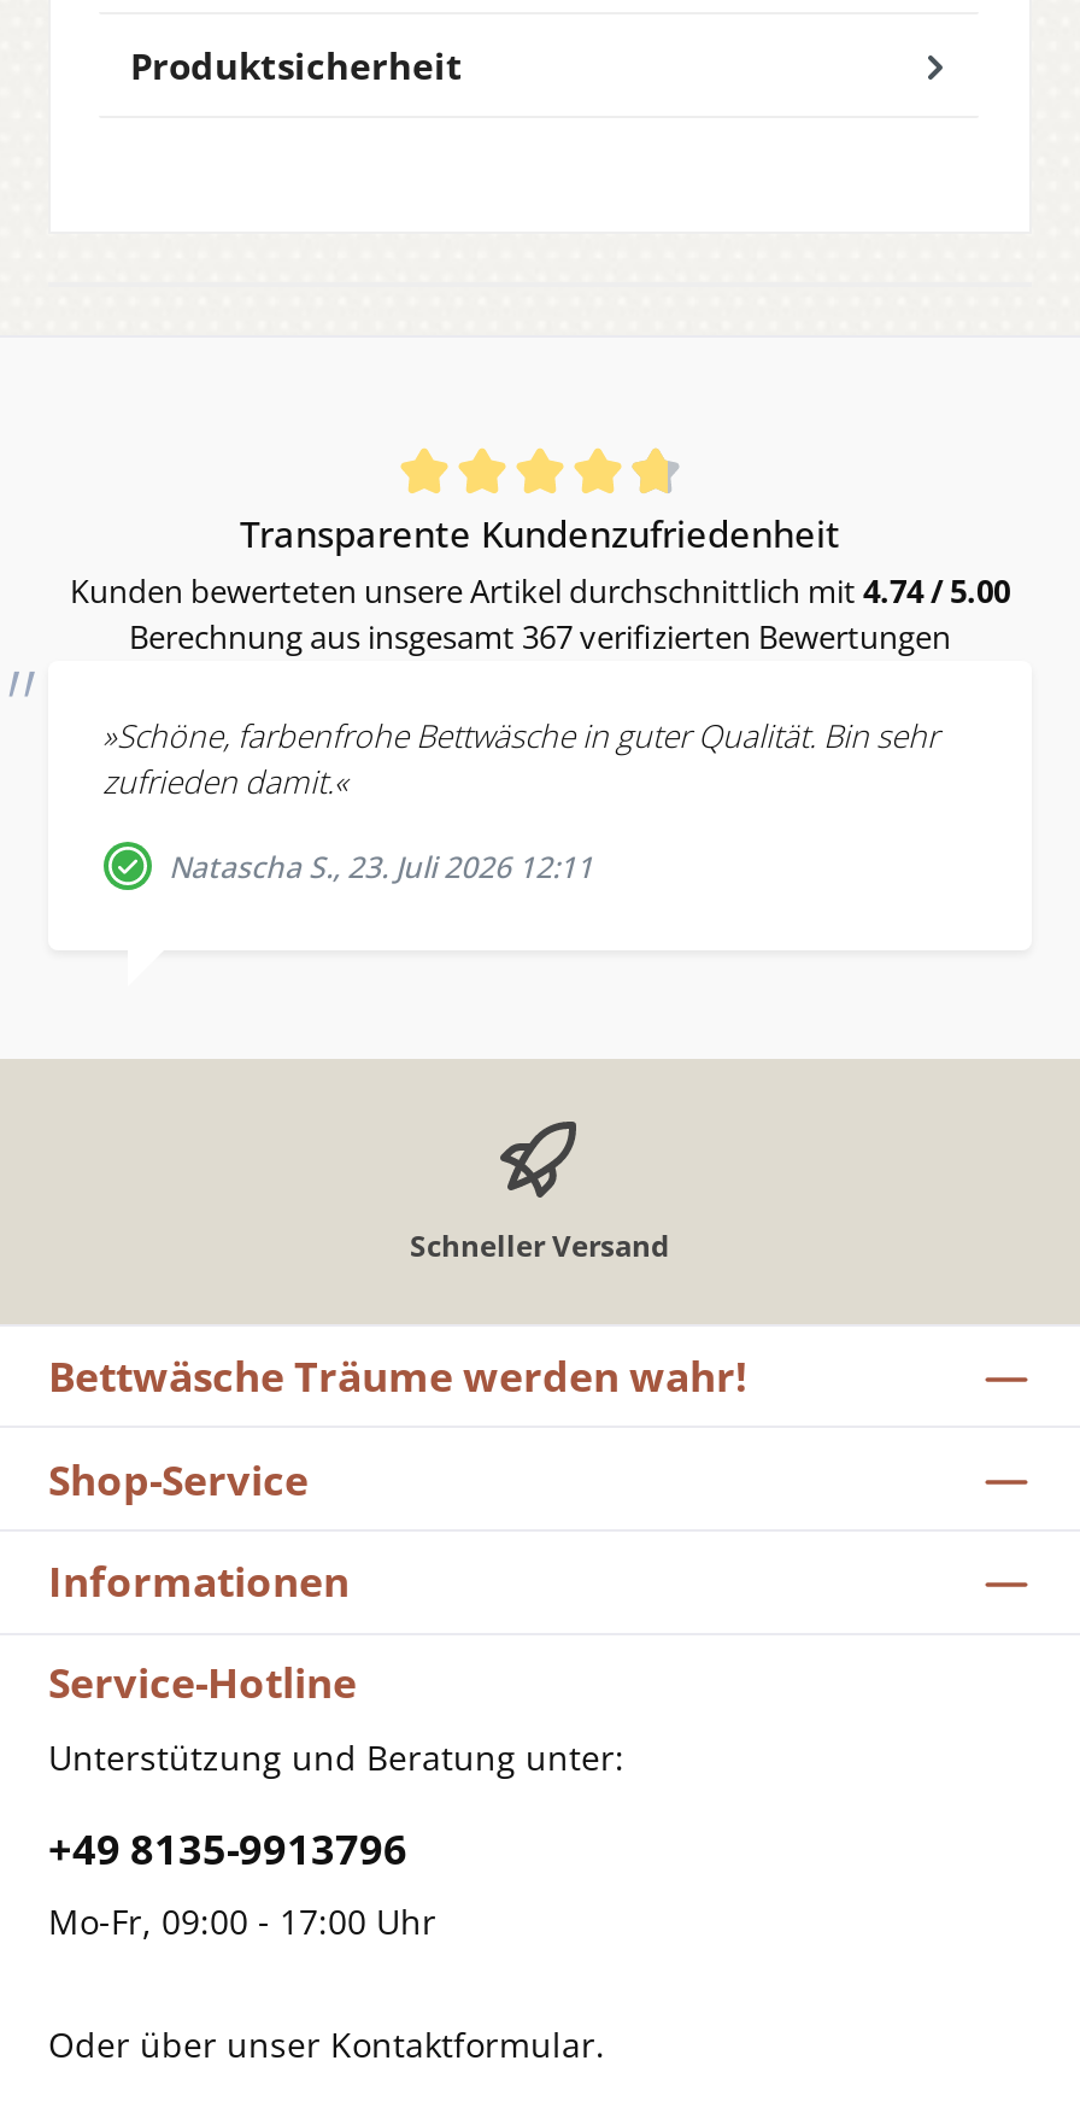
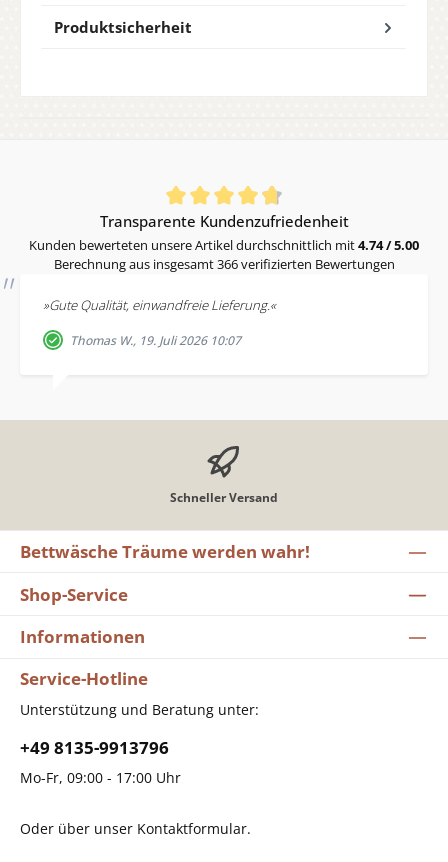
[129,615,951,658] Berechnung aus insgesamt 367 verifizierten Bewertungen -> [53,255,394,273] Berechnung aus insgesamt 366 verifizierten Bewertungen
[102,715,939,804] »Schöne, farbenfrohe Bettwäsche in guter Qualität. Bin sehr | zufrieden damit.« -> [42,296,275,314] »Gute Qualität, einwandfreie Lieferung.«
[169,848,593,889] Natascha S., 23. Juli 2026 12:11 -> [70,332,241,349] Thomas W., 19. Juli 2026 10:07

